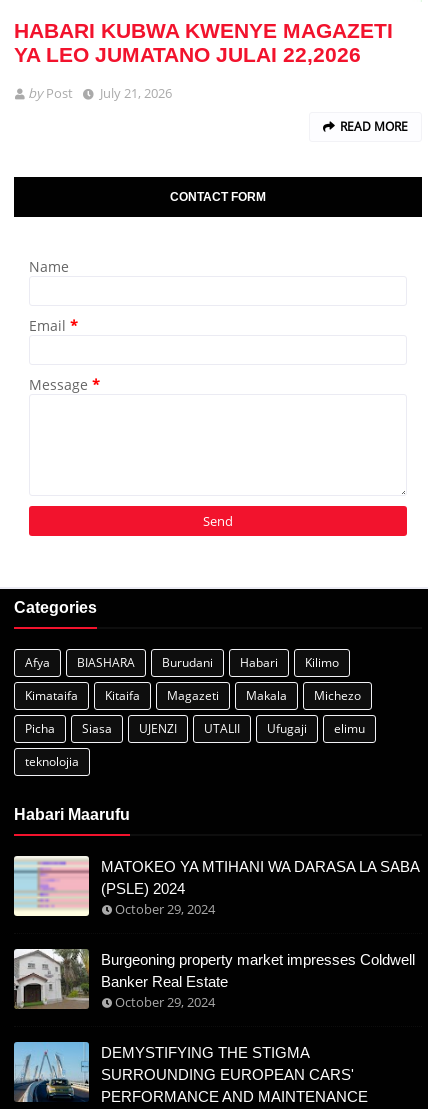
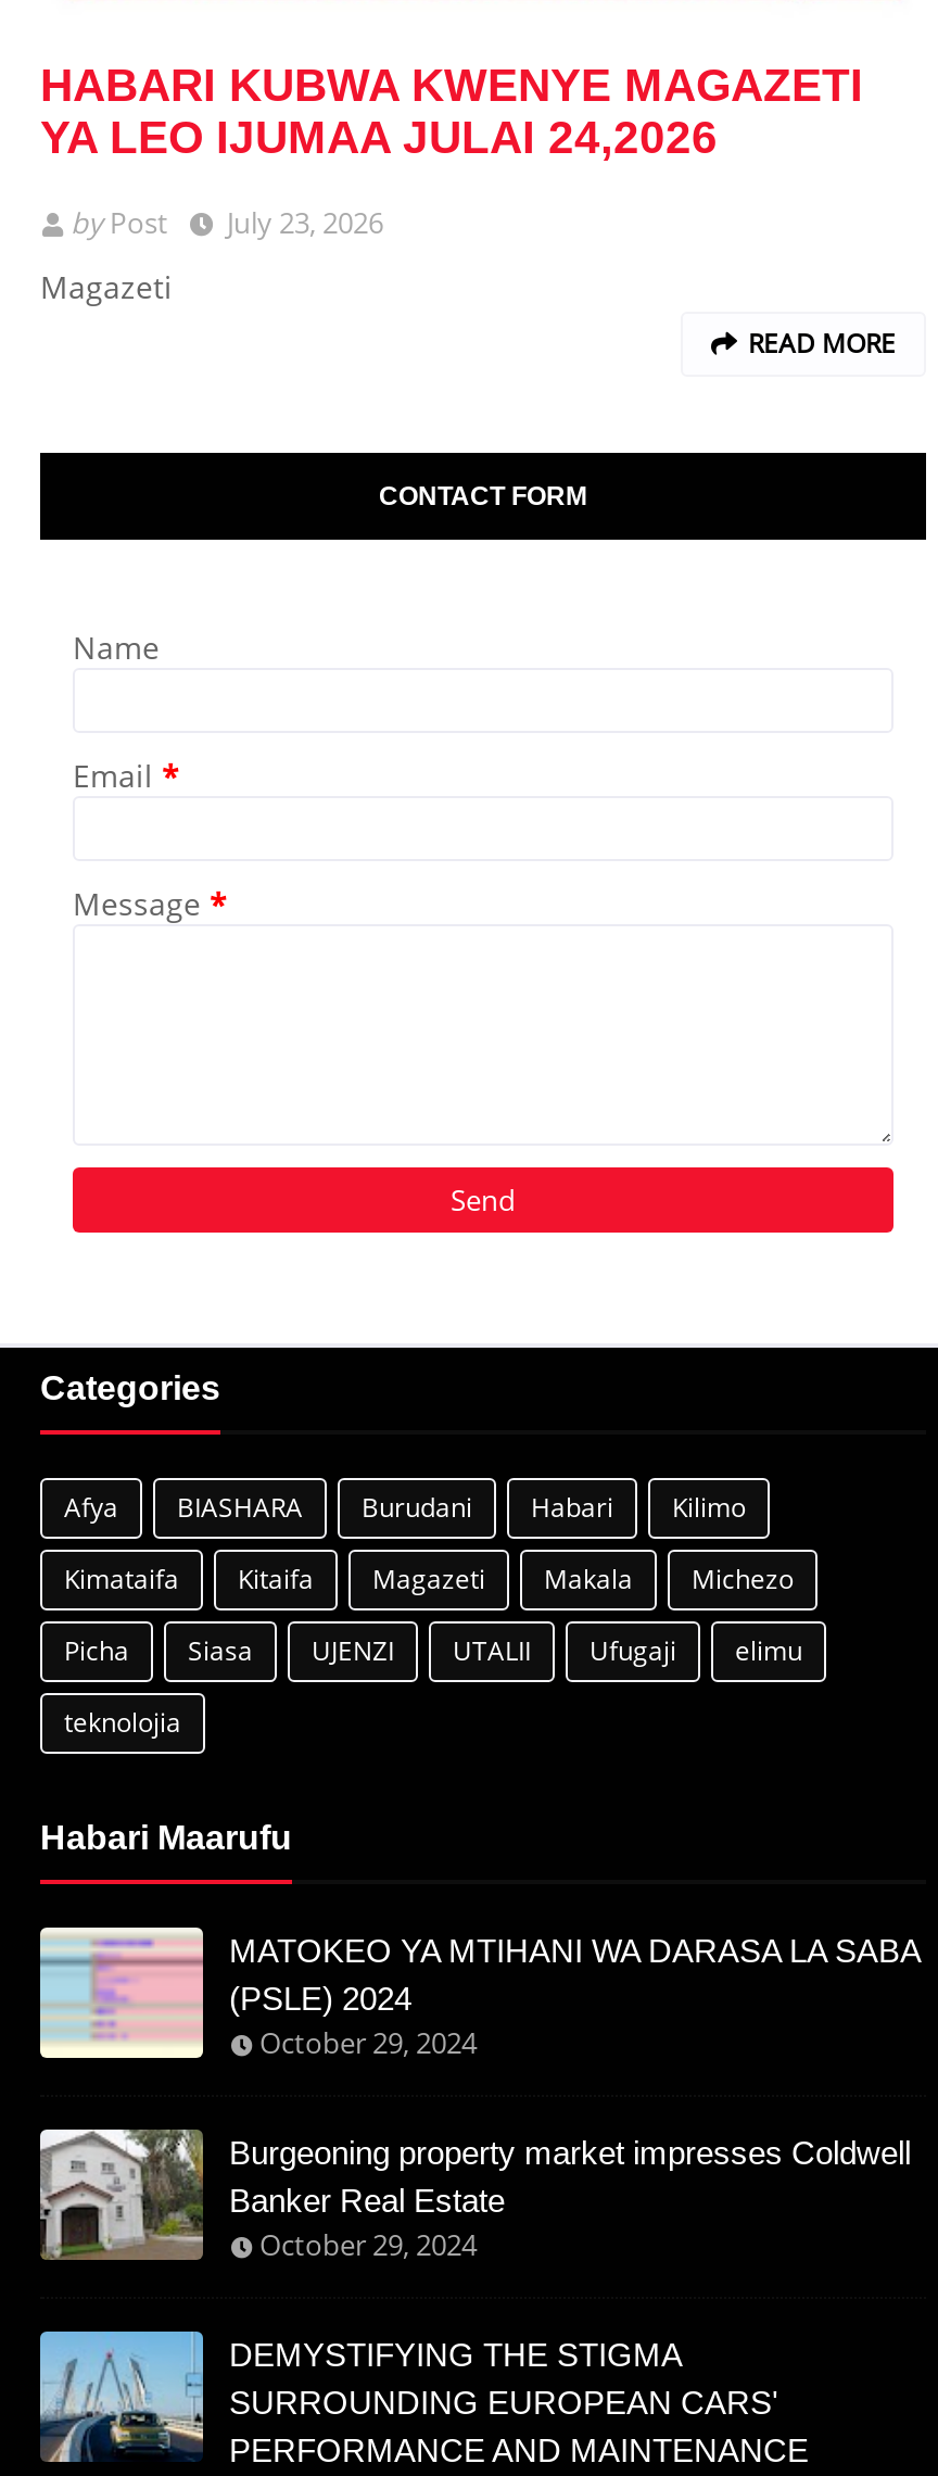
[14,43,361,66] YA LEO JUMATANO JULAI 22,2026 -> [40,113,718,163] YA LEO IJUMAA JULAI 24,2026
[100,84,172,102] July 21, 2026 -> [40,203,383,307] July 23, 2026 | Magazeti

